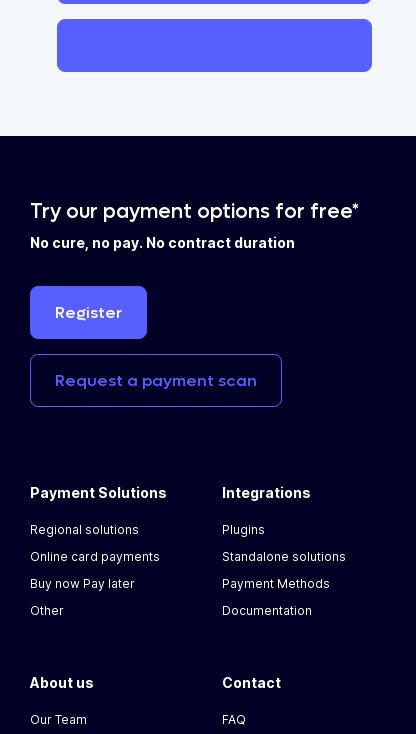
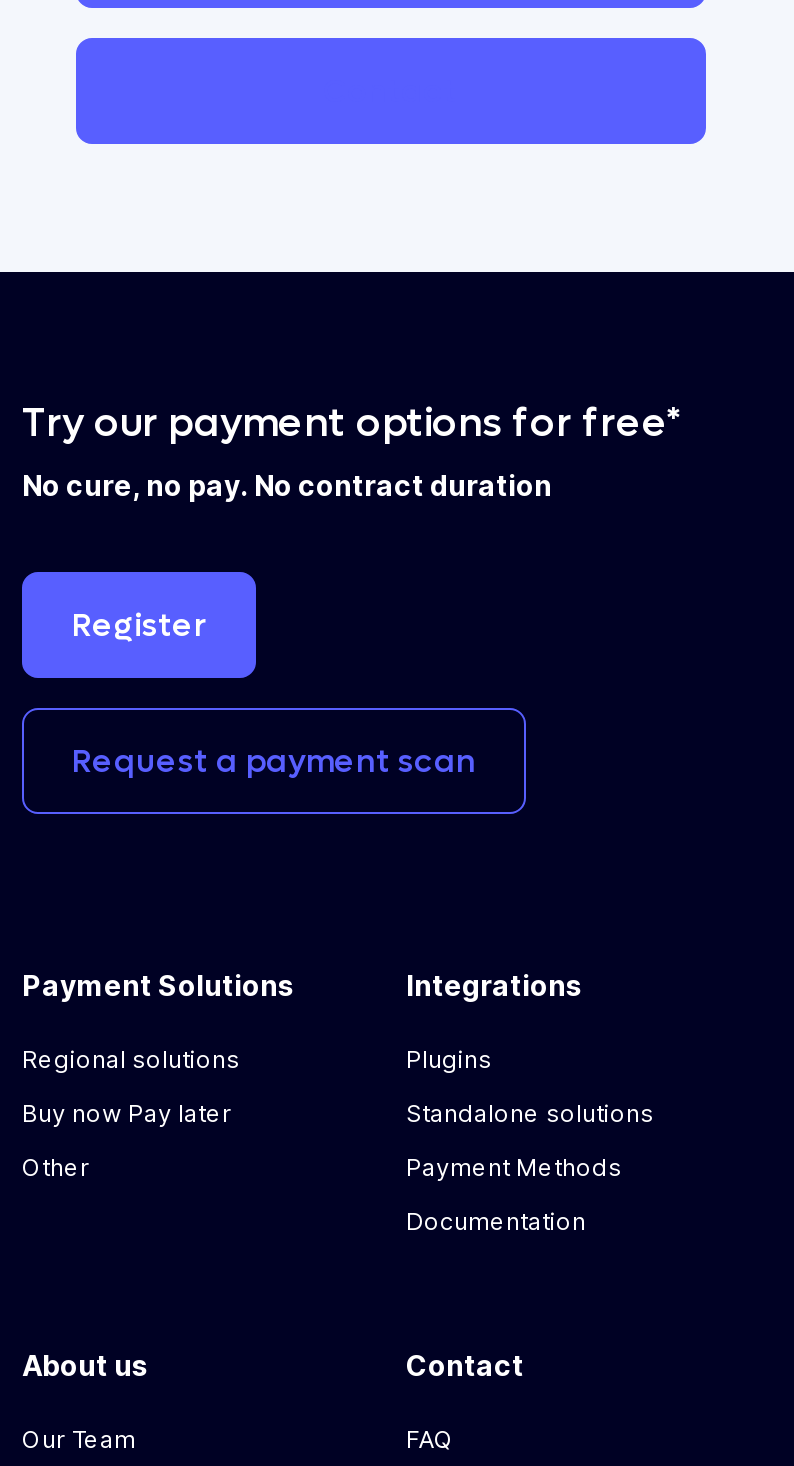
[30,549,160,564] Online card payments -> none
moved [30,576,135,618] -> [22,1098,232,1182]: Buy now Pay later | Other

